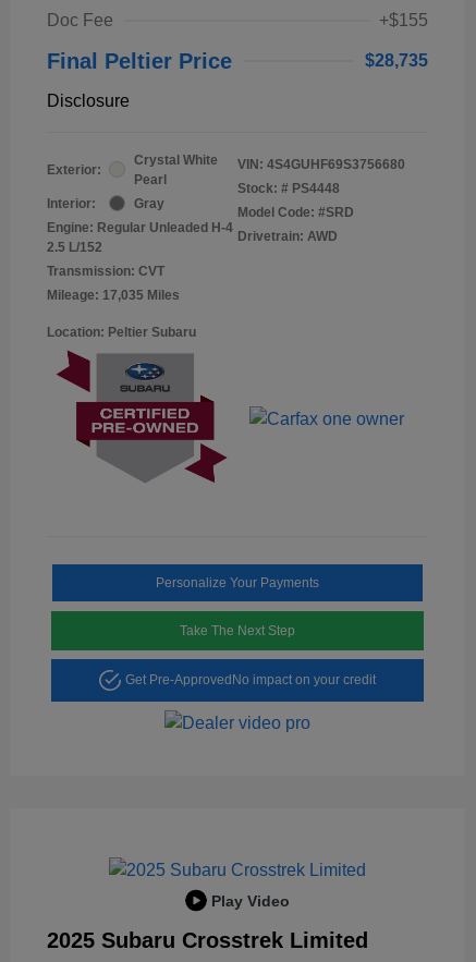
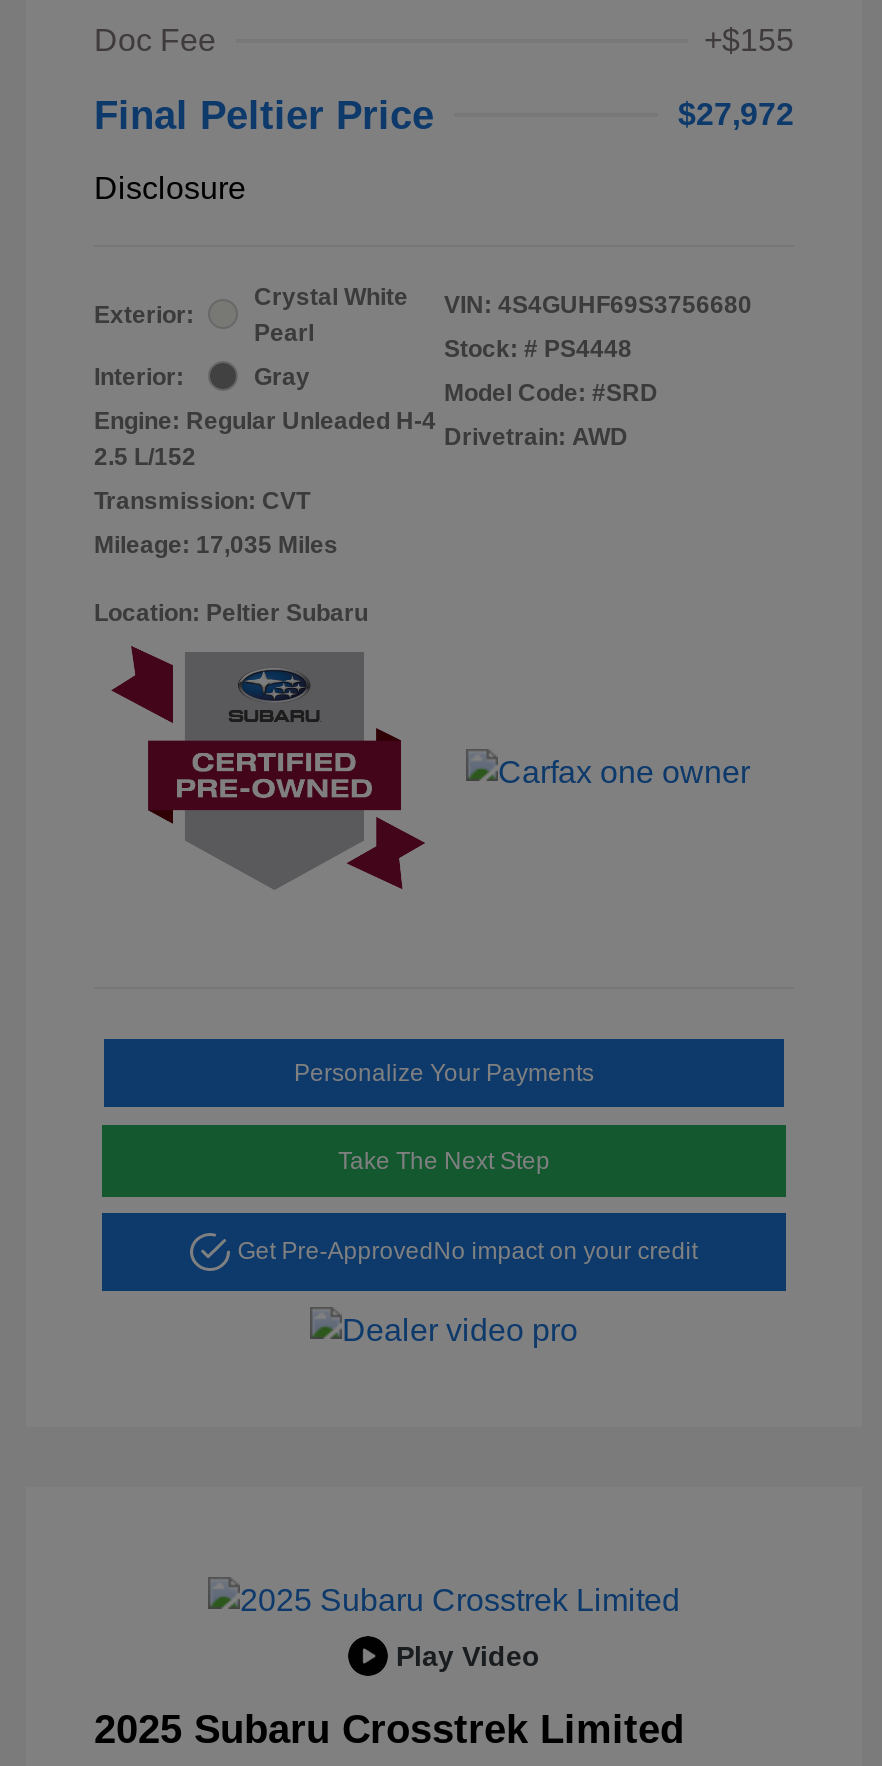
[365,51,428,69] $28,735 -> [678,96,794,130] $27,972

